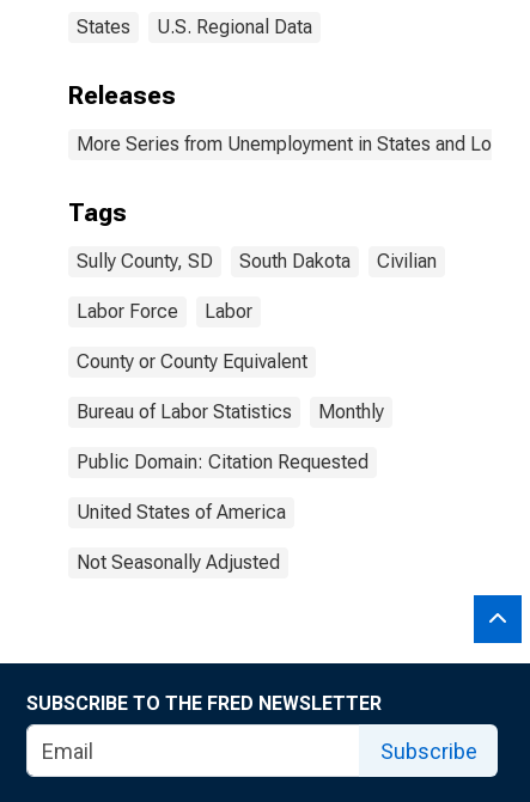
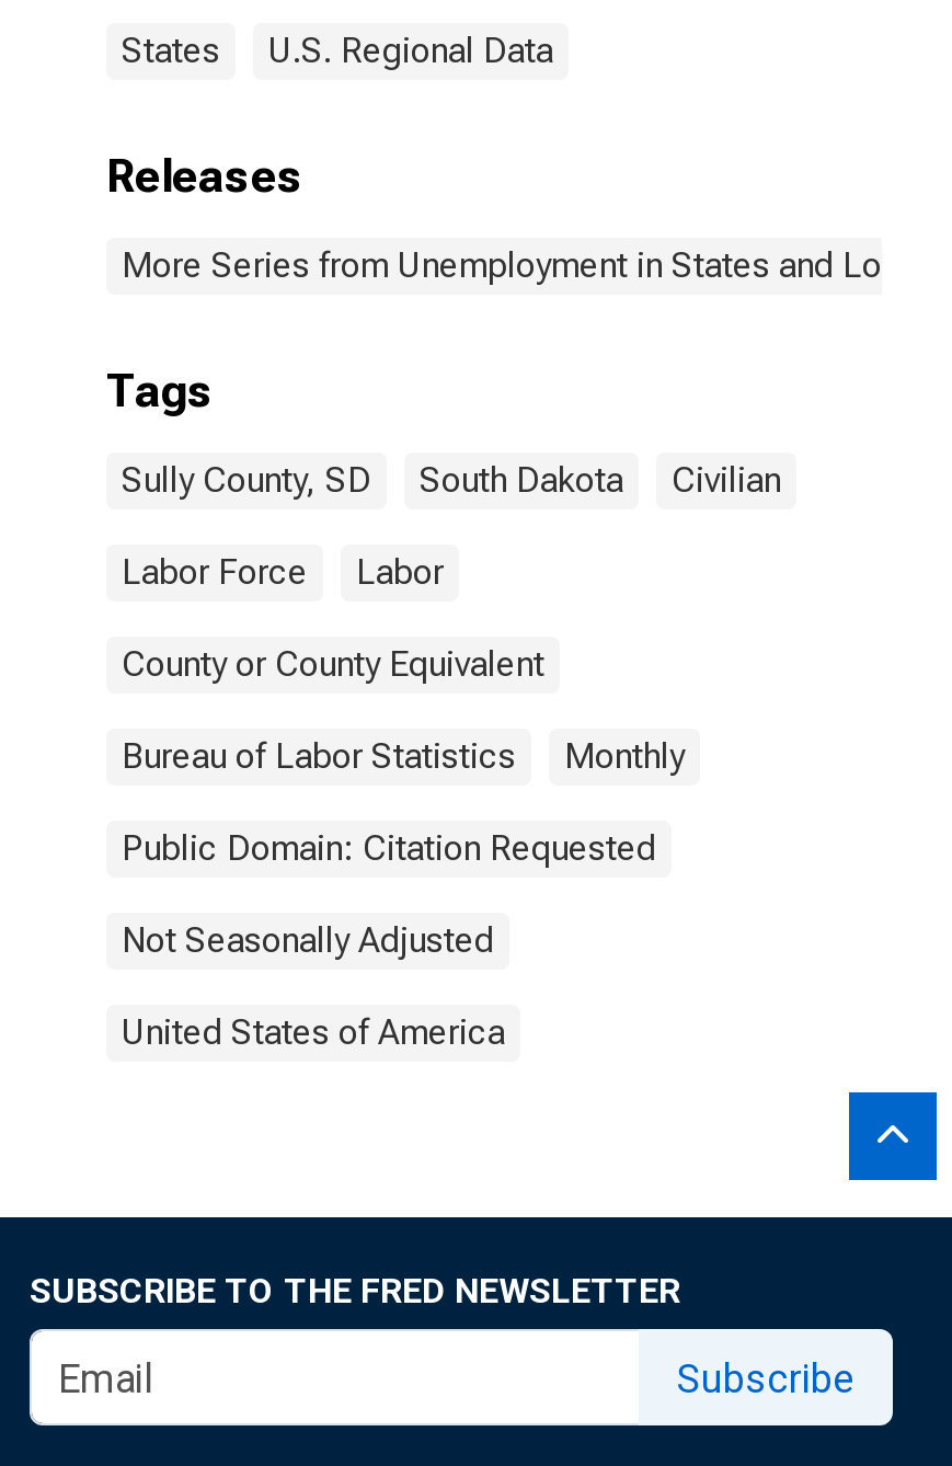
moved [77,501,286,524] -> [122,1011,505,1053]: United States of America
moved [77,551,280,574] -> [122,919,494,961]: Not Seasonally Adjusted

